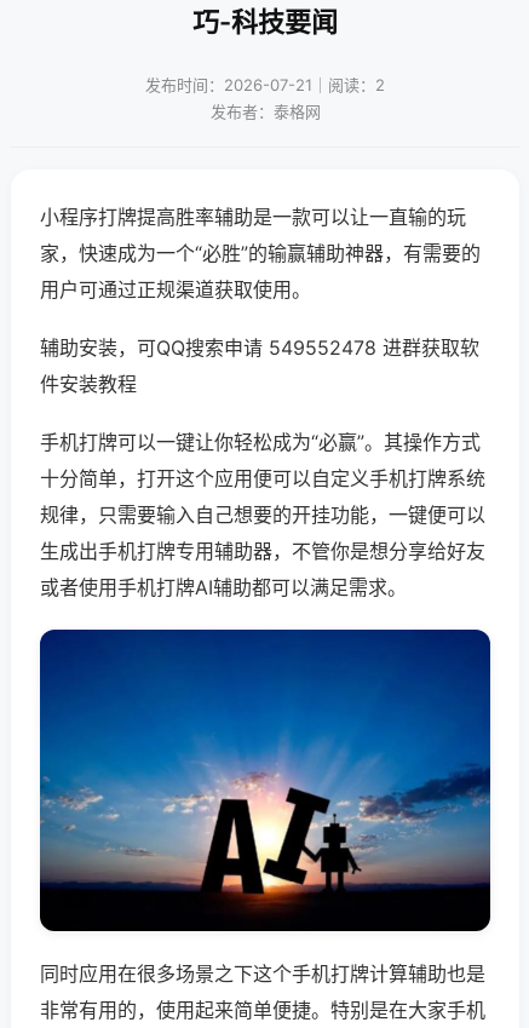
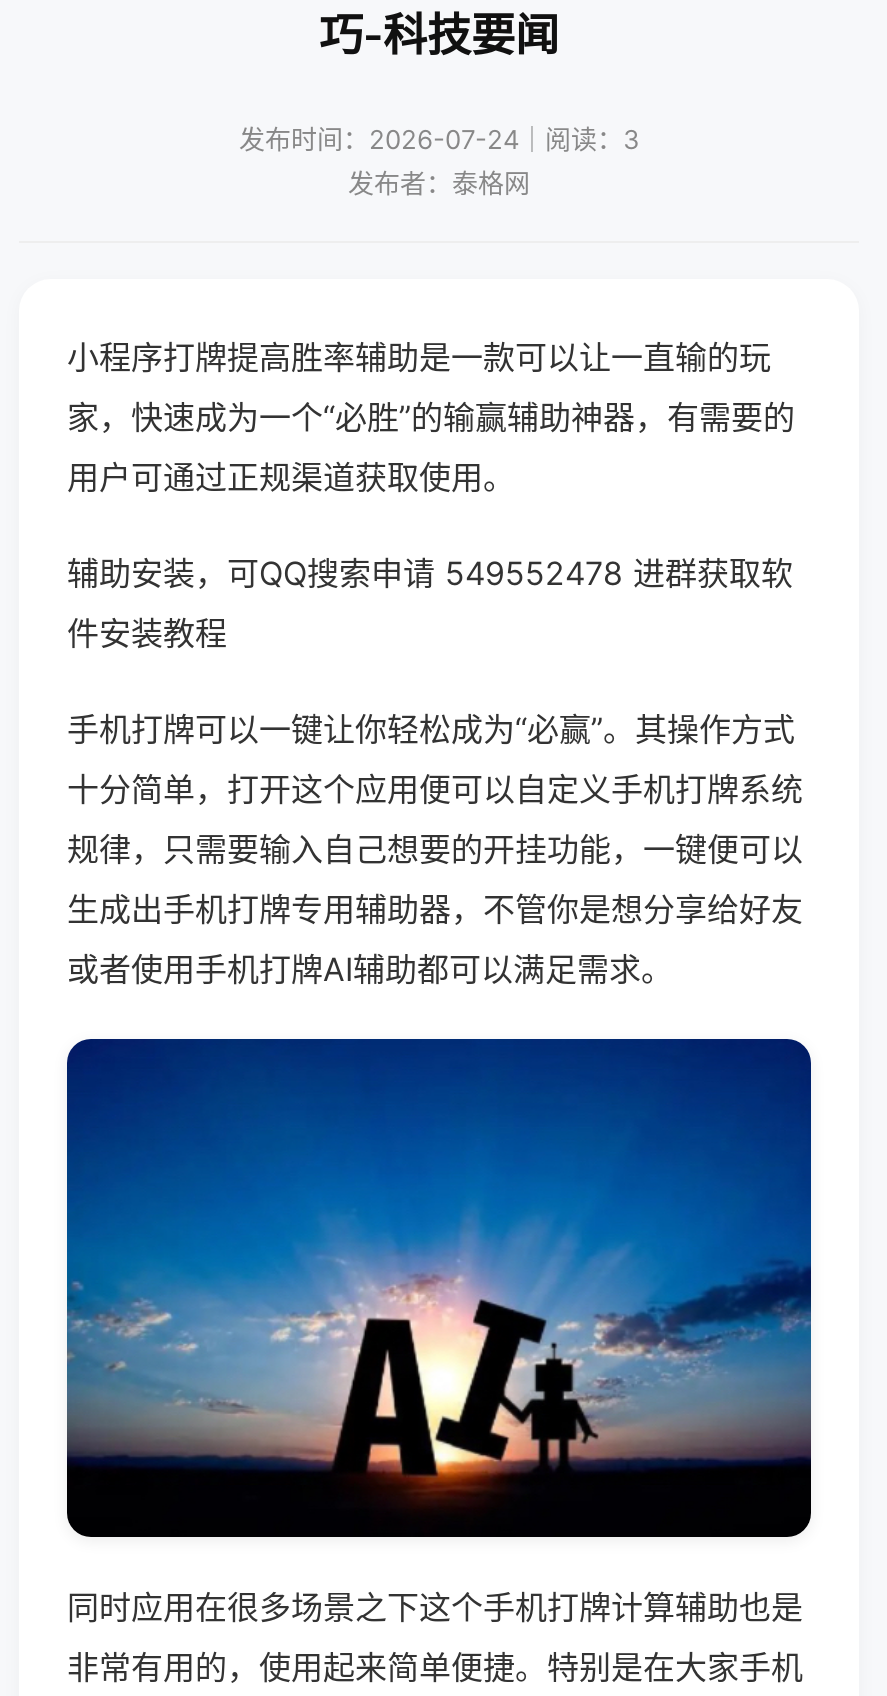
[145,75,385,94] 发布时间：2026-07-21｜阅读：2 -> [239,123,639,155] 发布时间：2026-07-24｜阅读：3

